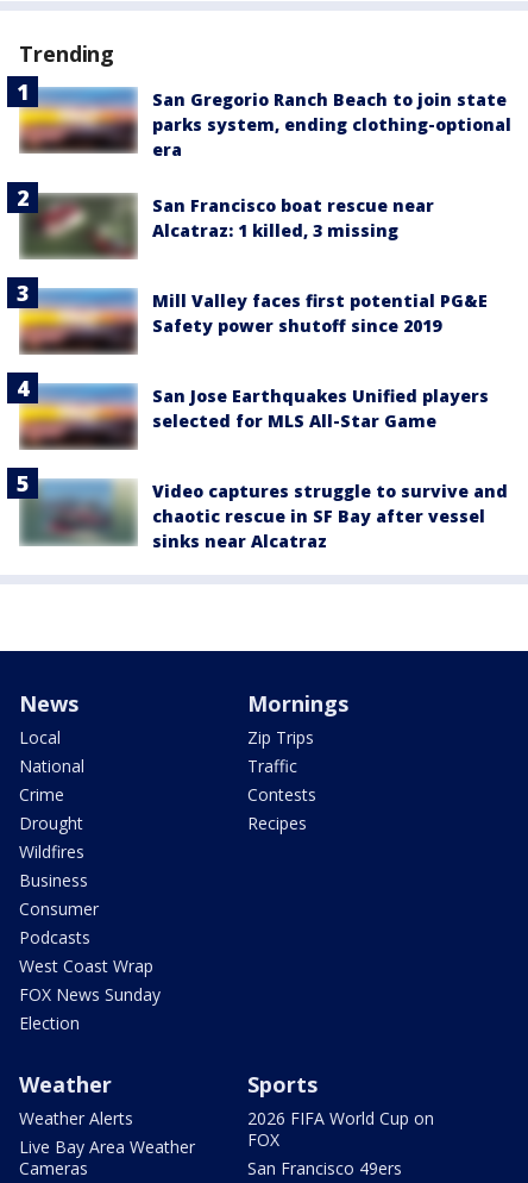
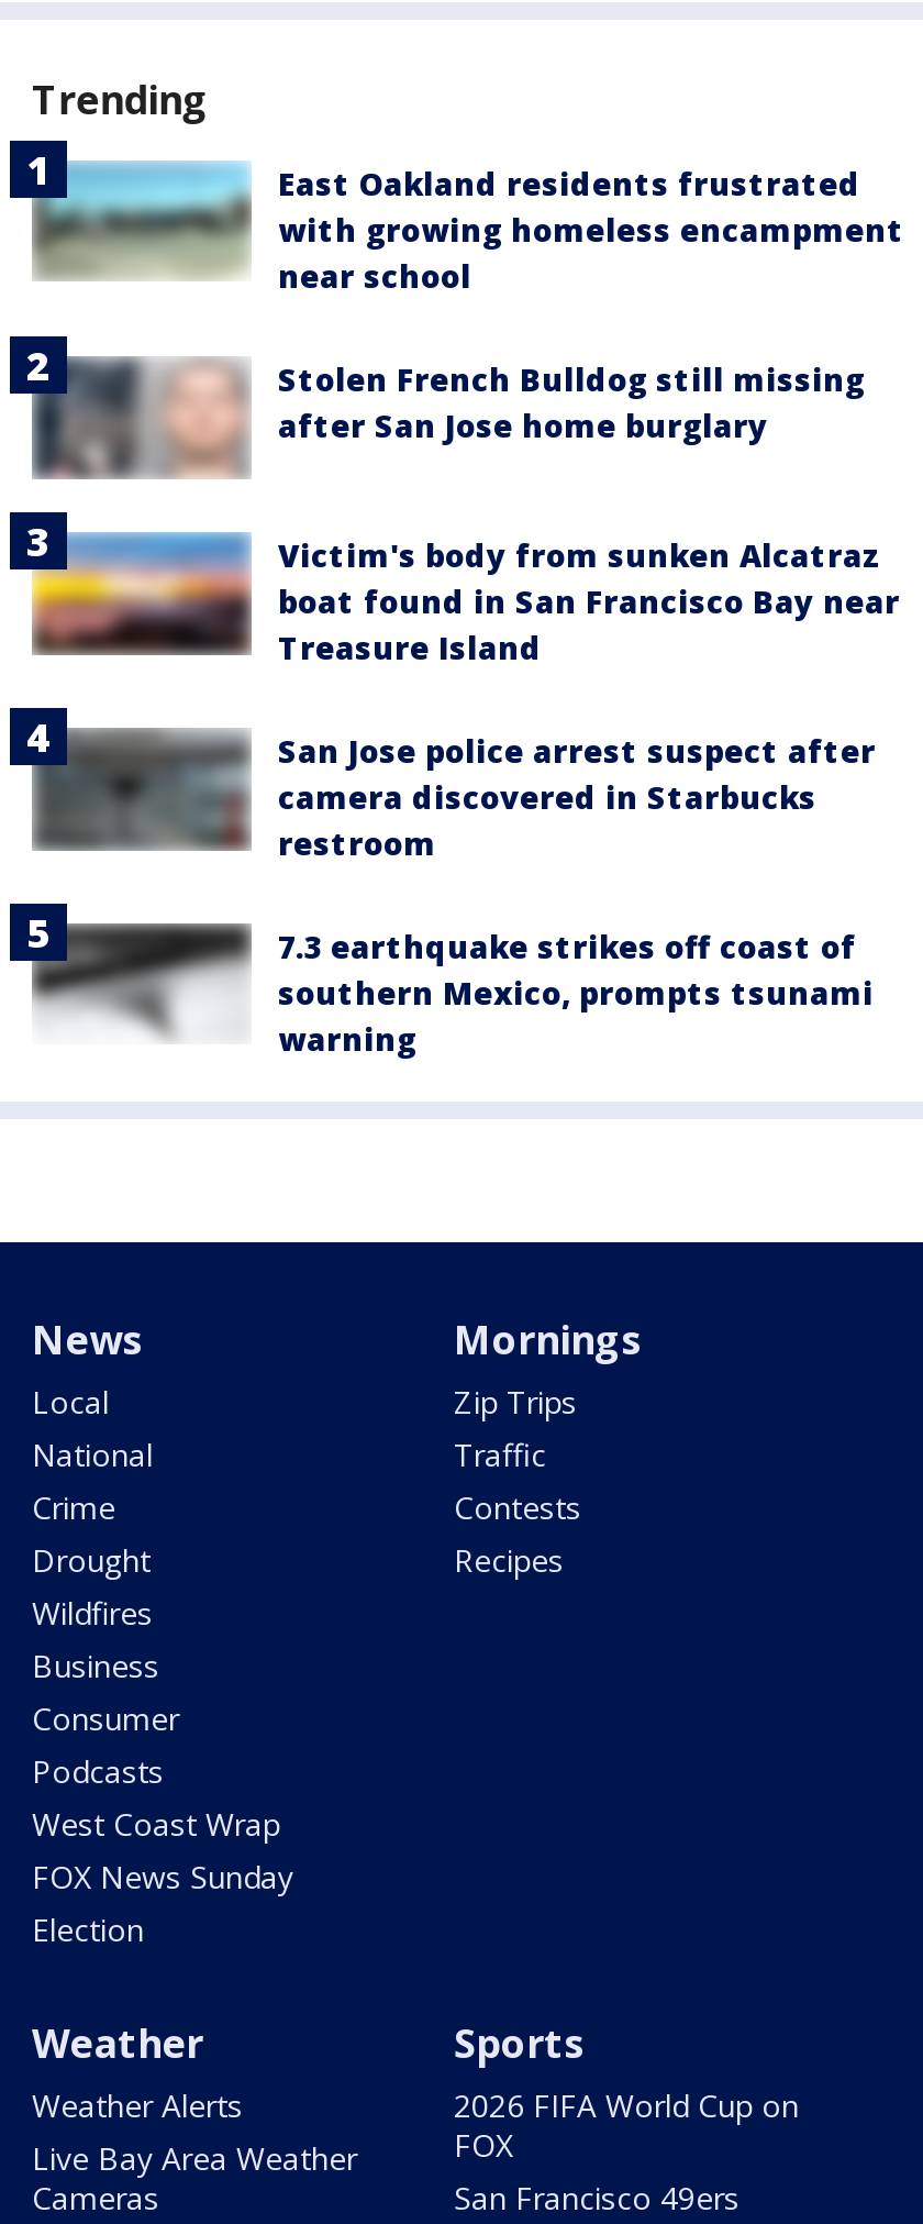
[19,87,511,160] [image] | San Gregorio Ranch Beach to join state | parks system, ending clothing-optional | era -> [32,156,904,296] [image] | East Oakland residents frustrated | with growing homeless encampment | near school
[33,193,434,259] [image] | San Francisco boat rescue near | Alcatraz: 1 killed, 3 missing -> [38,352,865,477] [image] | Stolen French Bulldog still missing | after San Jose home burglary
[152,289,488,337] Mill Valley faces first potential PG&E | Safety power shutoff since 2019 -> [278,534,900,668] Victim's body from sunken Alcatraz | boat found in San Francisco Bay near | Treasure Island
[7,371,489,451] [image] | San Jose Earthquakes Unified players | selected for MLS All-Star Game -> [10,688,876,871] [image] | San Jose police arrest suspect after | camera discovered in Starbucks | restroom
[21,478,508,552] [image] | Video captures struggle to survive and | chaotic rescue in SF Bay after vessel | sinks near Alcatraz -> [36,923,874,1059] [image] | 7.3 earthquake strikes off coast of | southern Mexico, prompts tsunami | warning

